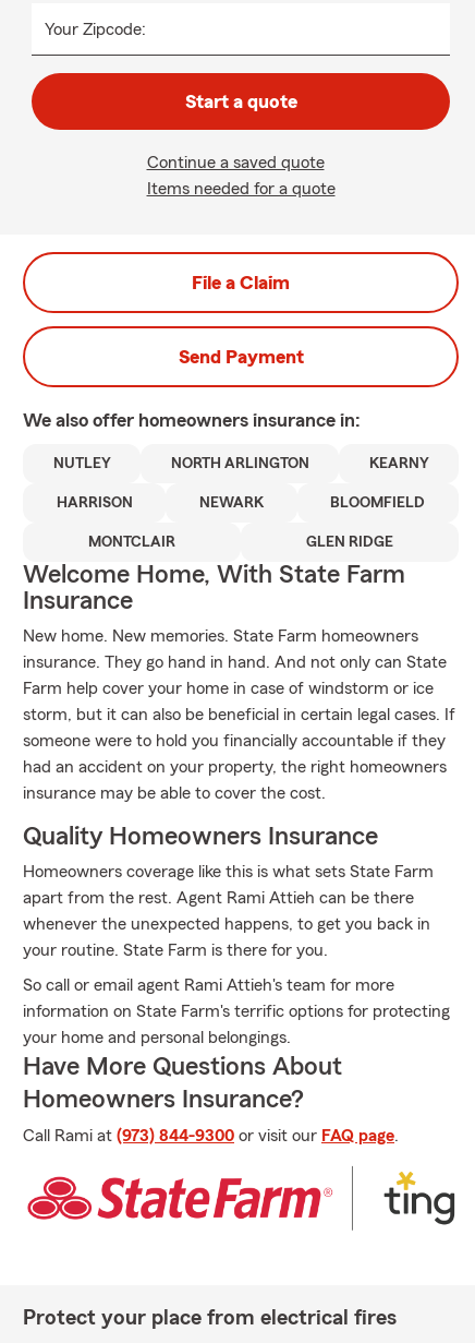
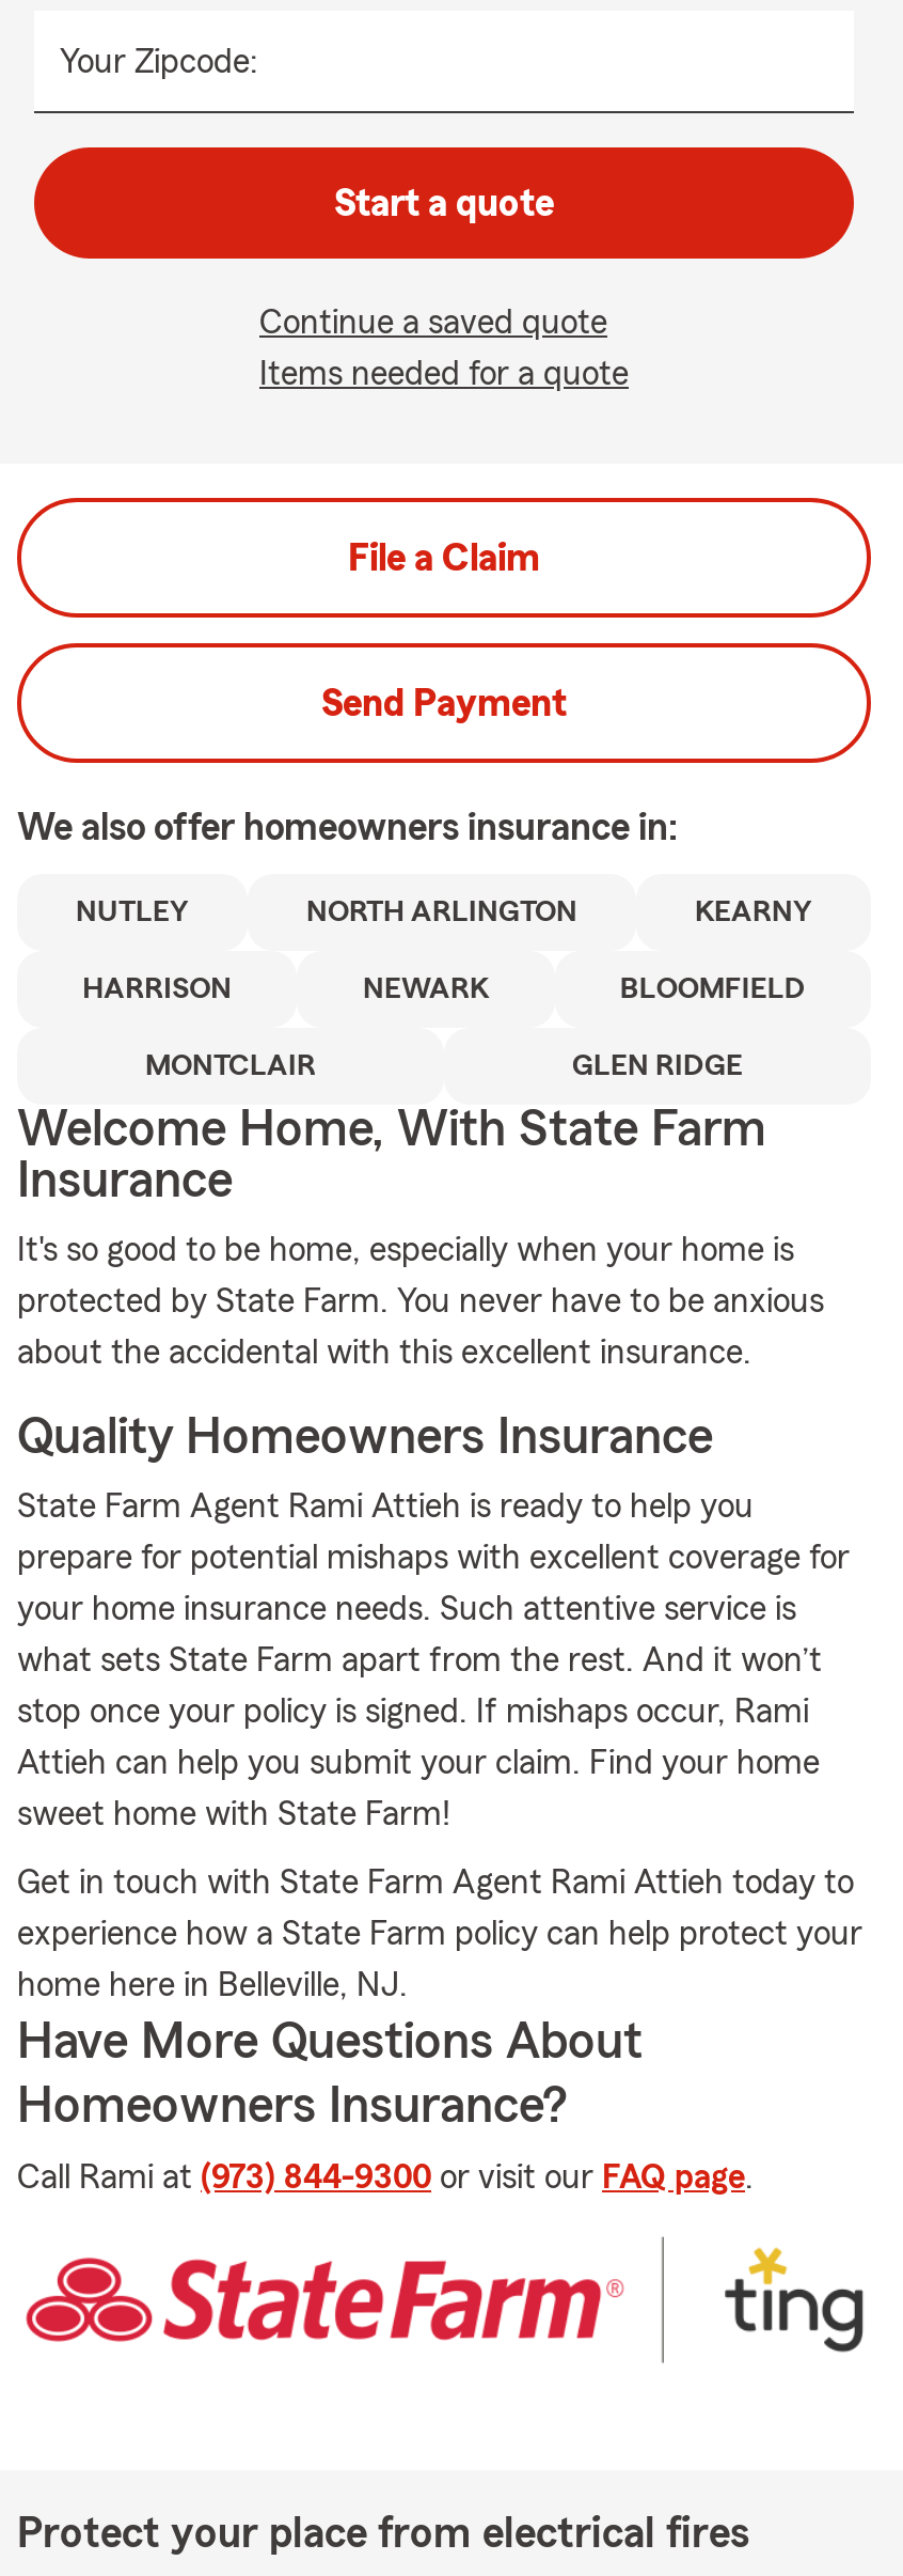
[23,627,455,802] New home. New memories. State Farm homeowners | insurance. They go hand in hand. And not only can State | Farm help cover your home in case of windstorm or ice | storm, but it can also be beneficial in certain legal cases. If | someone were to hold you financially accountable if they | had an accident on your property, the right homeowners | insurance may be able to cover the cost. -> [17,1233,824,1370] It's so good to be home, especially when your home is | protected by State Farm. You never have to be anxious | about the accidental with this excellent insurance.
moved [23,824,378,850] -> [17,1412,713,1464]: Quality Homeowners Insurance
[23,863,450,1046] Homeowners coverage like this is what sets State Farm | apart from the rest. Agent Rami Attieh can be there | whenever the unexpected happens, to get you back in | your routine. State Farm is there for you. | So call or email agent Rami Attieh's team for more | information on State Farm's terrific options for protecting | your home and personal belongings. -> [17,1489,862,2002] State Farm Agent Rami Attieh is ready to help you | prepare for potential mishaps with excellent coverage for | your home insurance needs. Such attentive service is | what sets State Farm apart from the rest. And it won’t | stop once your policy is signed. If mishaps occur, Rami | Attieh can help you submit your claim. Find your home | sweet home with State Farm! | Get in touch with State Farm Agent Rami Attieh today to | experience how a State Farm policy can help protect your | home here in Belleville, NJ.

